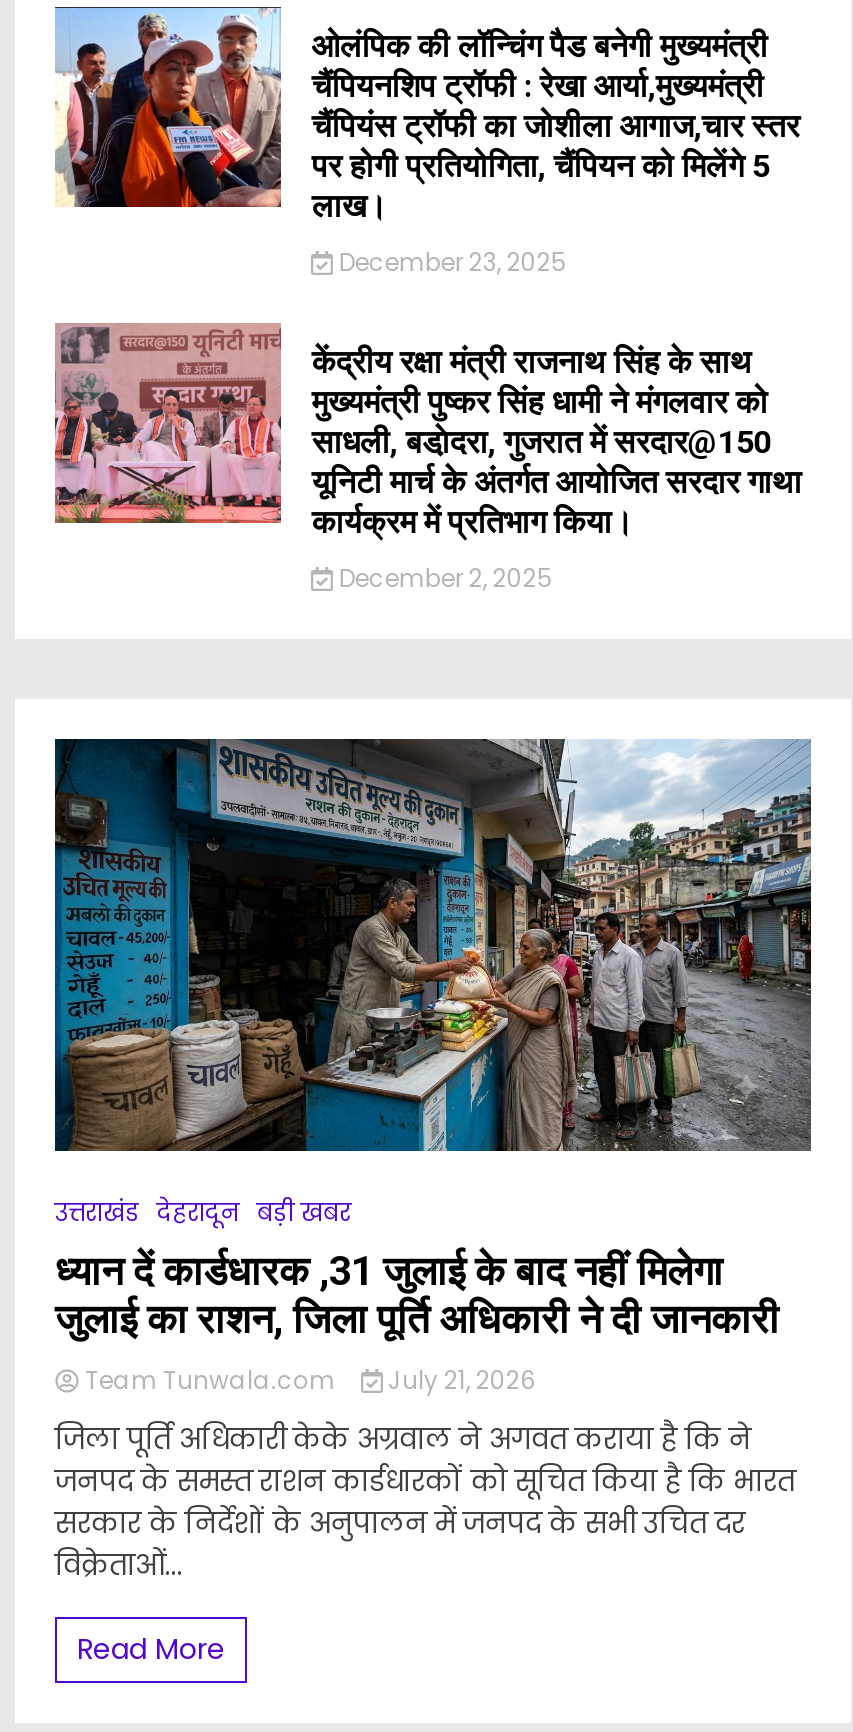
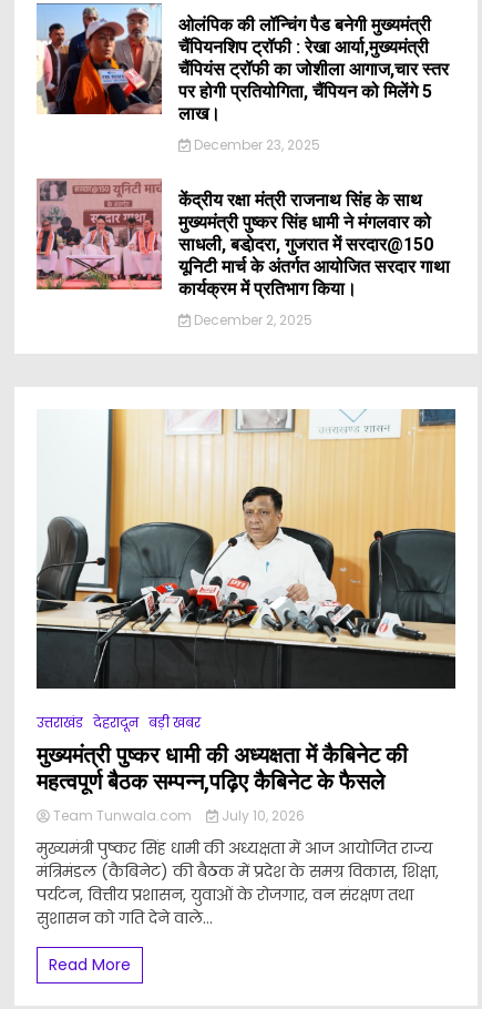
[53,737,813,1153] [image] -> [35,408,455,687] [image]
[55,1248,779,1344] ध्यान दें कार्डधारक ,31 जुलाई के बाद नहीं मिलेगा | जुलाई का राशन, जिला पूर्ति अधिकारी ने दी जानकारी -> [37,742,408,795] मुख्यमंत्री पुष्कर धामी की अध्यक्षता में कैबिनेट की | महत्वपूर्ण बैठक सम्पन्न,पढ़िए कैबिनेट के फैसले
[79,1364,536,1398] Team Tunwala.com July 21, 2026 -> [50,806,304,825] Team Tunwala.com July 10, 2026
[55,1420,795,1586] जिला पूर्ति अधिकारी केके अग्रवाल ने अगवत कराया है कि ने | जनपद के समस्त राशन कार्डधारकों को सूचित किया है कि भारत | सरकार के निर्देशों के अनुपालन में जनपद के सभी उचित दर | विक्रेताओं... -> [37,837,439,929] मुख्यमंत्री पुष्कर सिंह धामी की अध्यक्षता में आज आयोजित राज्य | मंत्रिमंडल (कैबिनेट) की बैठक में प्रदेश के समग्र विकास, शिक्षा, | पर्यटन, वित्तीय प्रशासन, युवाओं के रोजगार, वन संरक्षण तथा | सुशासन को गति देने वाले...

